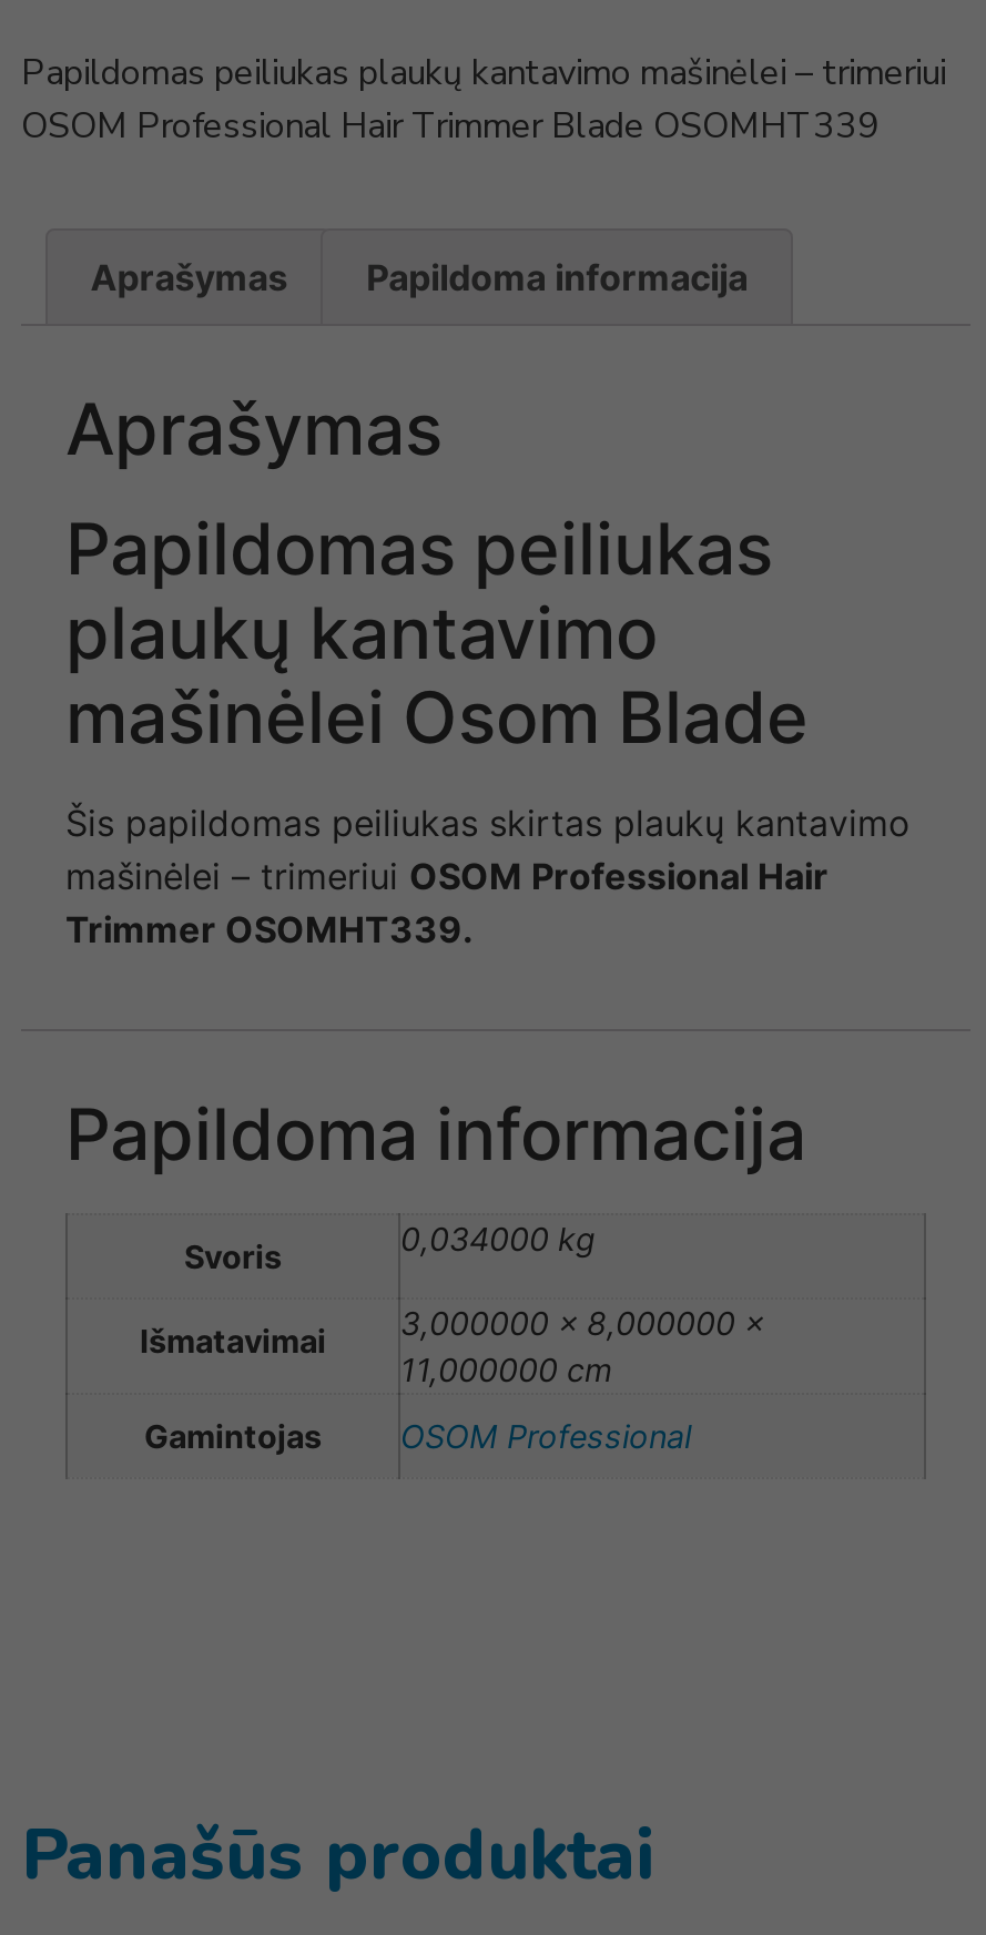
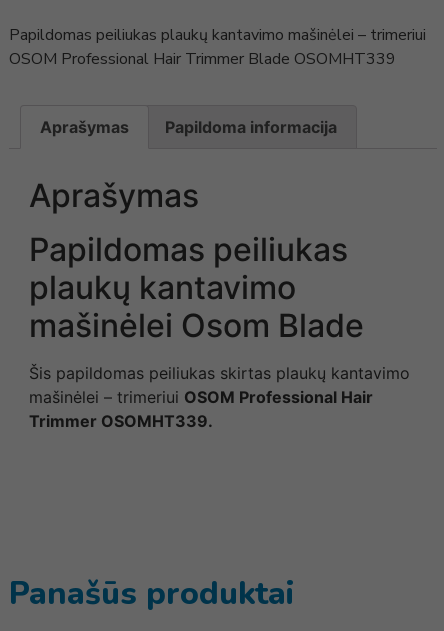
[65,1091,806,1455] Papildoma informacija | Svoris | 0,034000 kg | Išmatavimai | 3,000000 × 8,000000 × | 11,000000 cm | Gamintojas | OSOM Professional -> none

